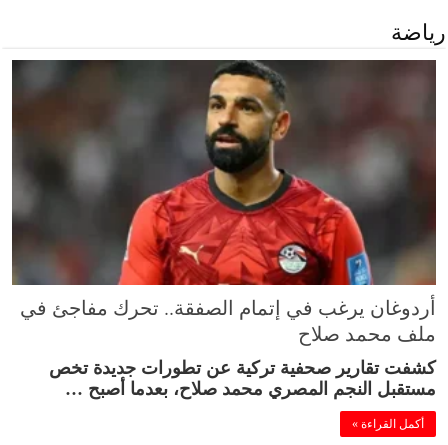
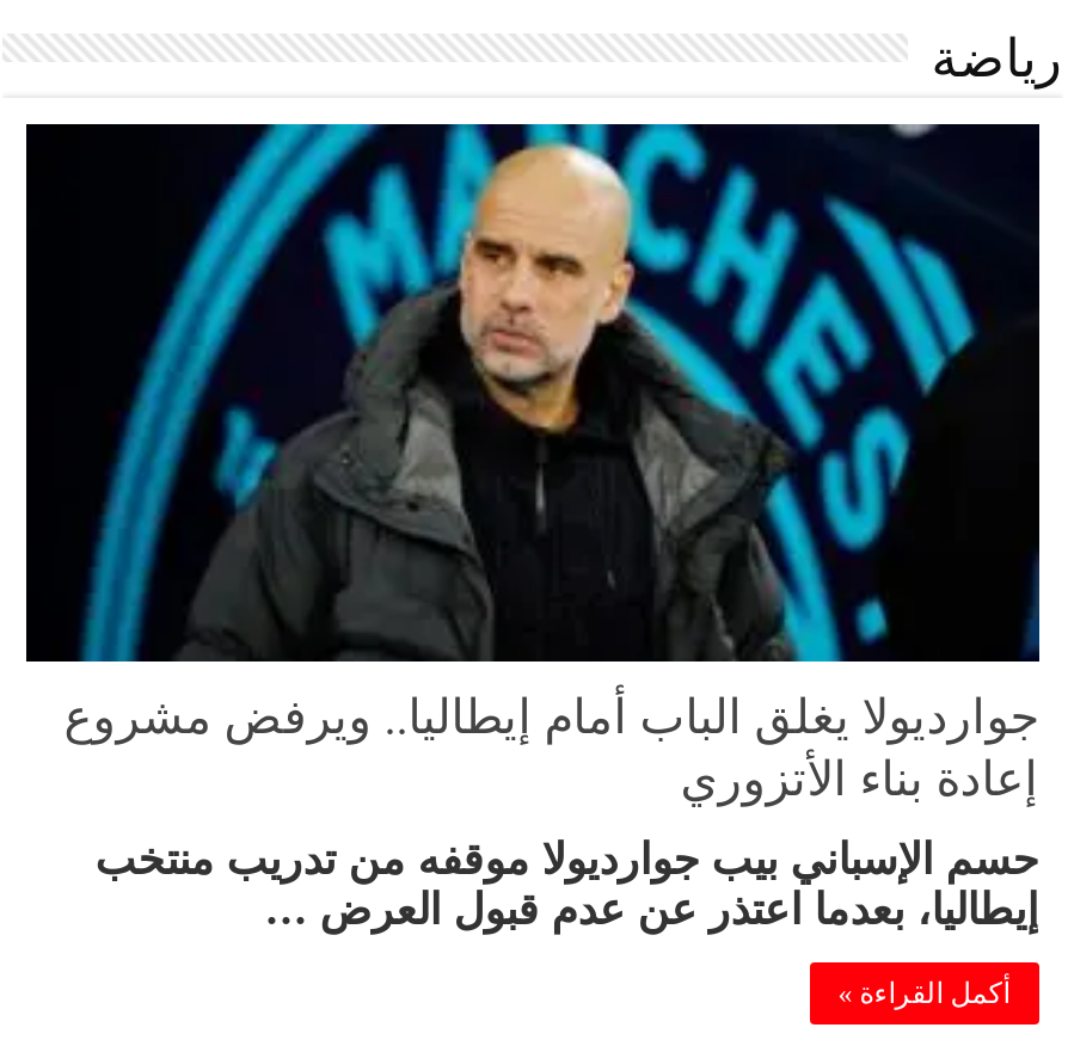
[11,59,437,401] [image] | أردوغان يرغب في إتمام الصفقة.. تحرك مفاجئ في | ملف محمد صلاح | كشفت تقارير صحفية تركية عن تطورات جديدة تخص | مستقبل النجم المصري محمد صلاح، بعدما أصبح … -> [24,122,1042,939] [image] | جوارديولا يغلق الباب أمام إيطاليا.. ويرفض مشروع | إعادة بناء الأتزوري | حسم الإسباني بيب جوارديولا موقفه من تدريب منتخب | إيطاليا، بعدما اعتذر عن عدم قبول العرض …

